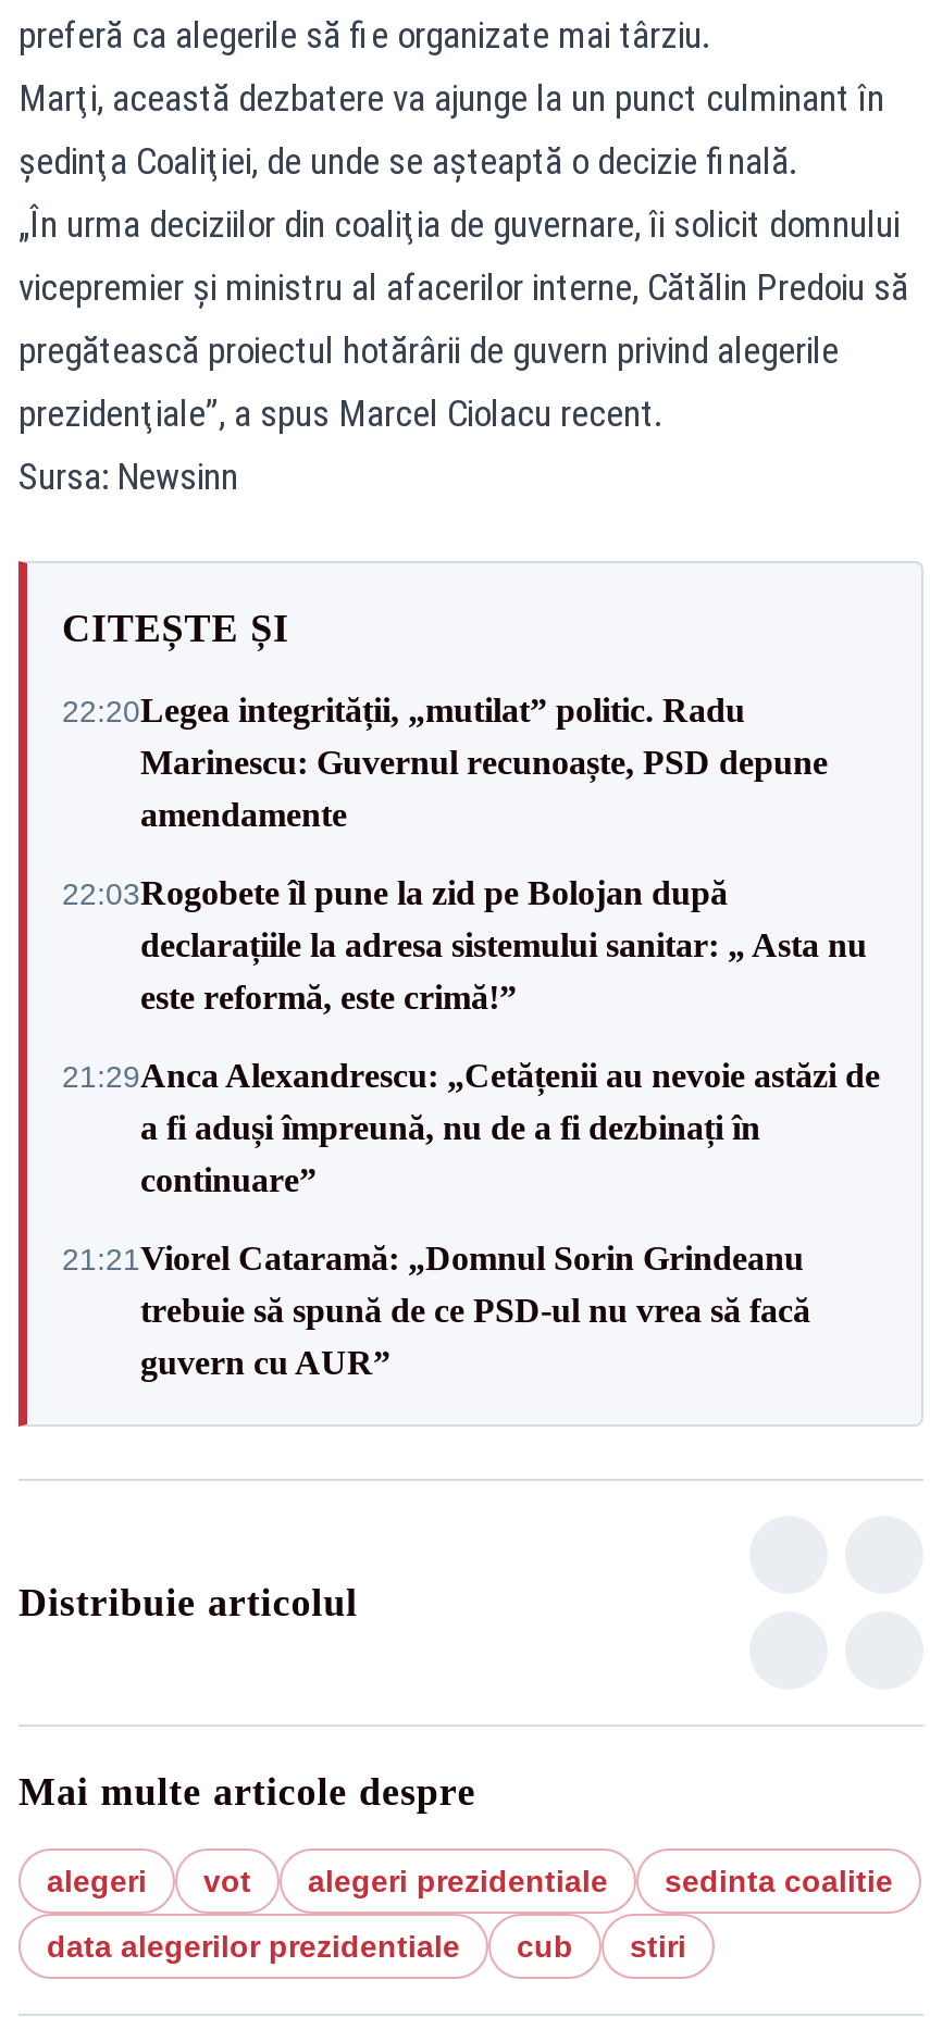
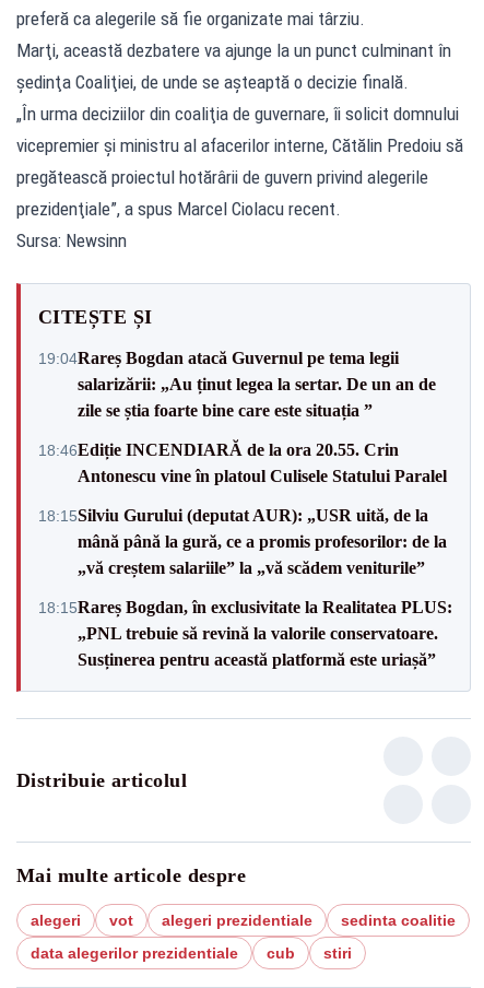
[62,692,828,833] 22:20Legea integrității, „mutilat” politic. Radu | Marinescu: Guvernul recunoaște, PSD depune | amendamente -> [38,348,436,419] 19:04Rareș Bogdan atacă Guvernul pe tema legii | salarizării: „Au ținut legea la sertar. De un an de | zile se știa foarte bine care este situația ”
[62,874,867,1016] 22:03Rogobete îl pune la zid pe Bolojan după | declarațiile la adresa sistemului sanitar: „ Asta nu | este reformă, este crimă!” -> [38,440,447,485] 18:46Ediție INCENDIARĂ de la ora 20.55. Crin | Antonescu vine în platoul Culisele Statului Paralel
[62,1057,880,1198] 21:29Anca Alexandrescu: „Cetățenii au nevoie astăzi de | a fi aduși împreună, nu de a fi dezbinați în | continuare” -> [38,505,447,577] 18:15Silviu Gurului (deputat AUR): „USR uită, de la | mână până la gură, ce a promis profesorilor: de la | „vă creștem salariile” la „vă scădem veniturile”
[62,1240,810,1381] 21:21Viorel Cataramă: „Domnul Sorin Grindeanu | trebuie să spună de ce PSD-ul nu vrea să facă | guvern cu AUR” -> [38,597,452,668] 18:15Rareș Bogdan, în exclusivitate la Realitatea PLUS: | „PNL trebuie să revină la valorile conservatoare. | Susținerea pentru această platformă este uriașă”

